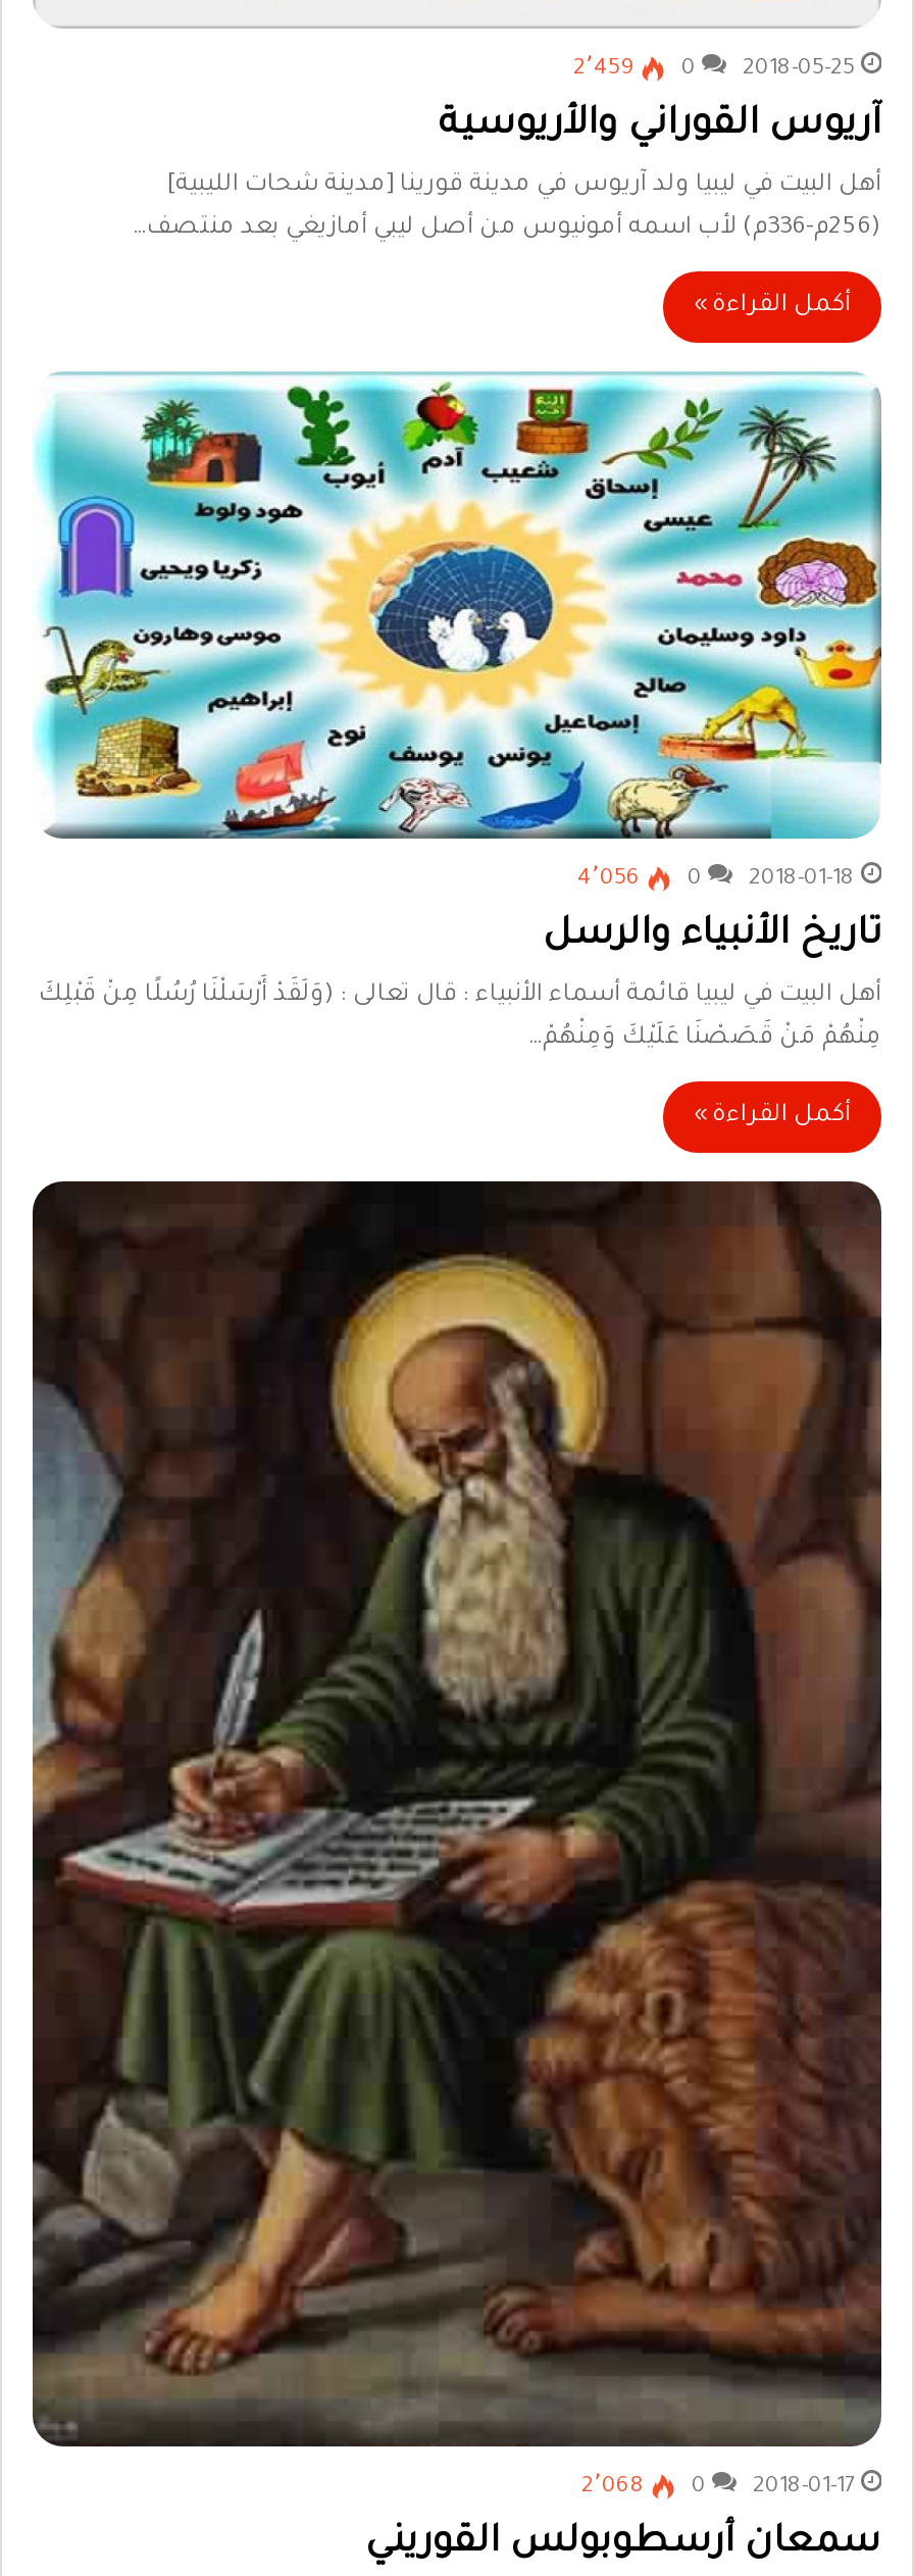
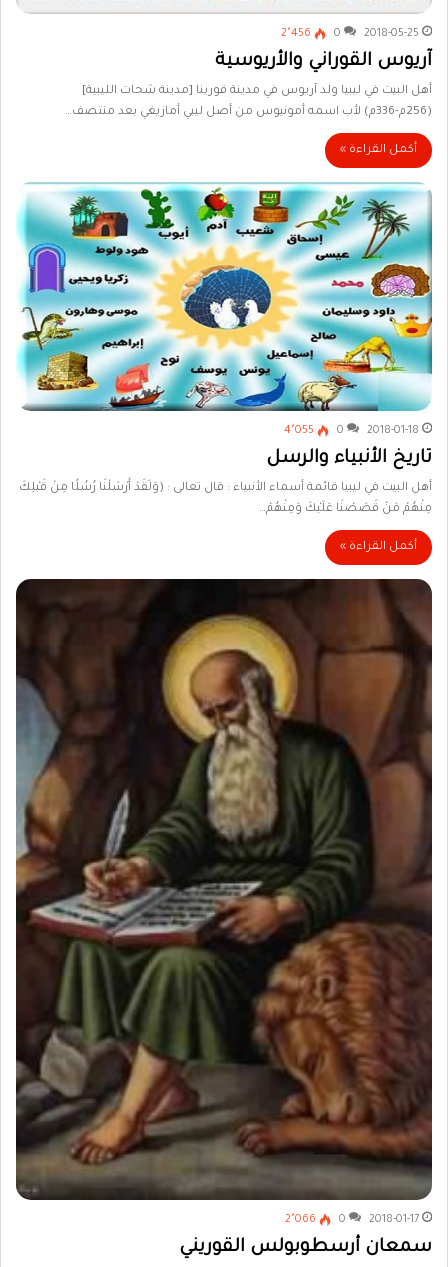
[573,58,855,82] 2٬459 0 2018-05-25 -> [281,28,419,40] 2٬456 0 2018-05-25
[577,867,855,892] 4٬056 0 2018-01-18 -> [284,425,419,437] 4٬055 0 2018-01-18
[581,2476,855,2501] 2٬068 0 2018-01-17 -> [285,1214,419,1226] 2٬066 0 2018-01-17

